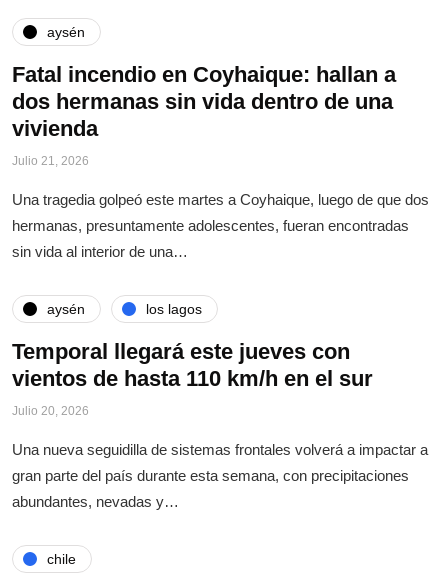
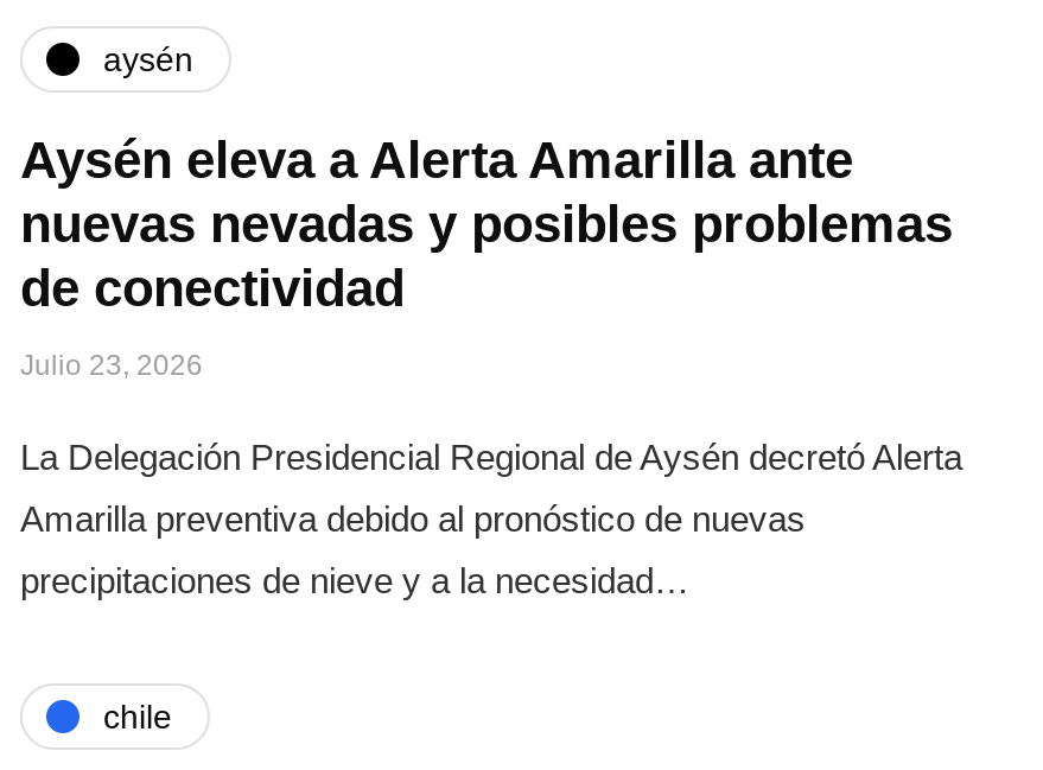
[12,62,429,510] Fatal incendio en Coyhaique: hallan a | dos hermanas sin vida dentro de una | vivienda | Julio 21, 2026 | Una tragedia golpeó este martes a Coyhaique, luego de que dos | hermanas, presuntamente adolescentes, fueran encontradas | sin vida al interior de una… | aysén | los lagos | Temporal llegará este jueves con | vientos de hasta 110 km/h en el sur | Julio 20, 2026 | Una nueva seguidilla de sistemas frontales volverá a impactar a | gran parte del país durante esta semana, con precipitaciones | abundantes, nevadas y… -> [20,131,962,601] Aysén eleva a Alerta Amarilla ante | nuevas nevadas y posibles problemas | de conectividad | Julio 23, 2026 | La Delegación Presidencial Regional de Aysén decretó Alerta | Amarilla preventiva debido al pronóstico de nuevas | precipitaciones de nieve y a la necesidad…

